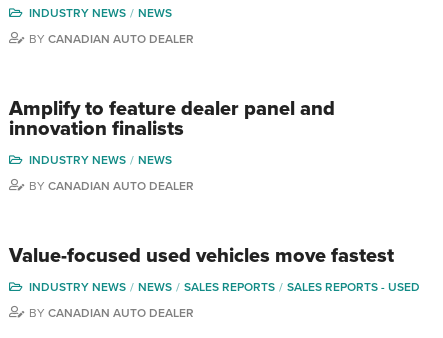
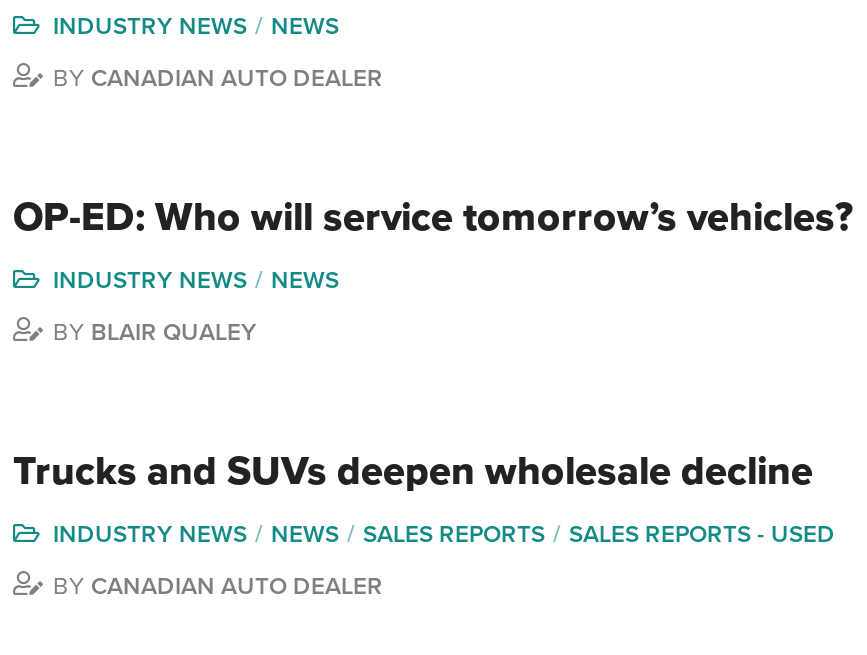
[9,97,335,141] Amplify to feature dealer panel and | innovation finalists -> [13,195,853,243] OP-ED: Who will service tomorrow’s vehicles?
[29,179,194,193] BY CANADIAN AUTO DEALER -> [53,319,257,347] BY BLAIR QUALEY
[9,244,394,268] Value-focused used vehicles move fastest -> [13,449,813,497] Trucks and SUVs deepen wholesale decline

